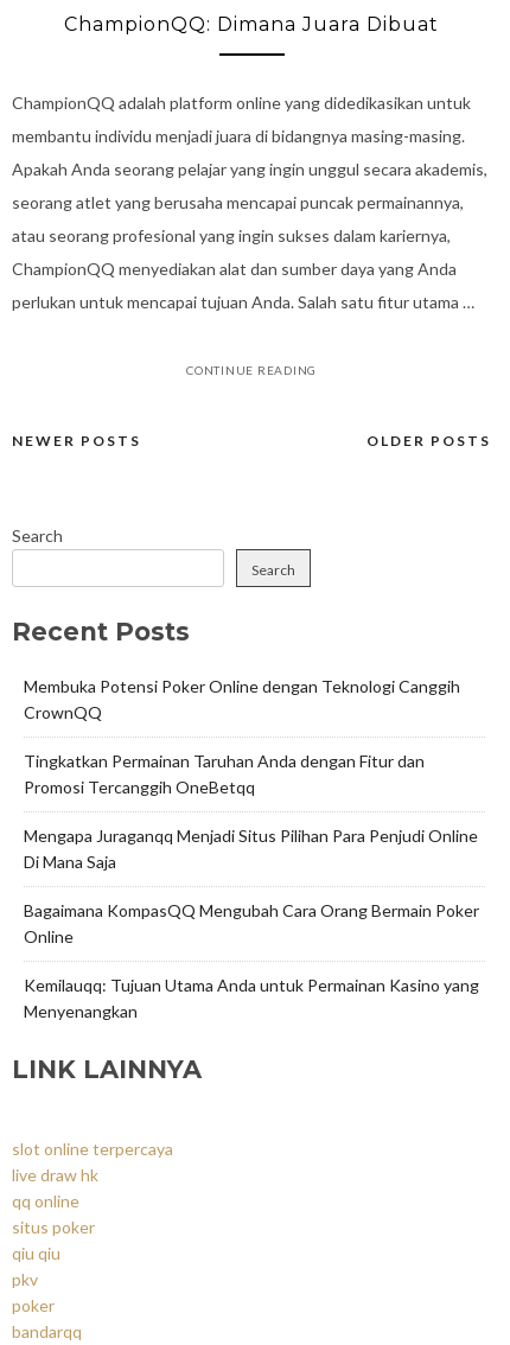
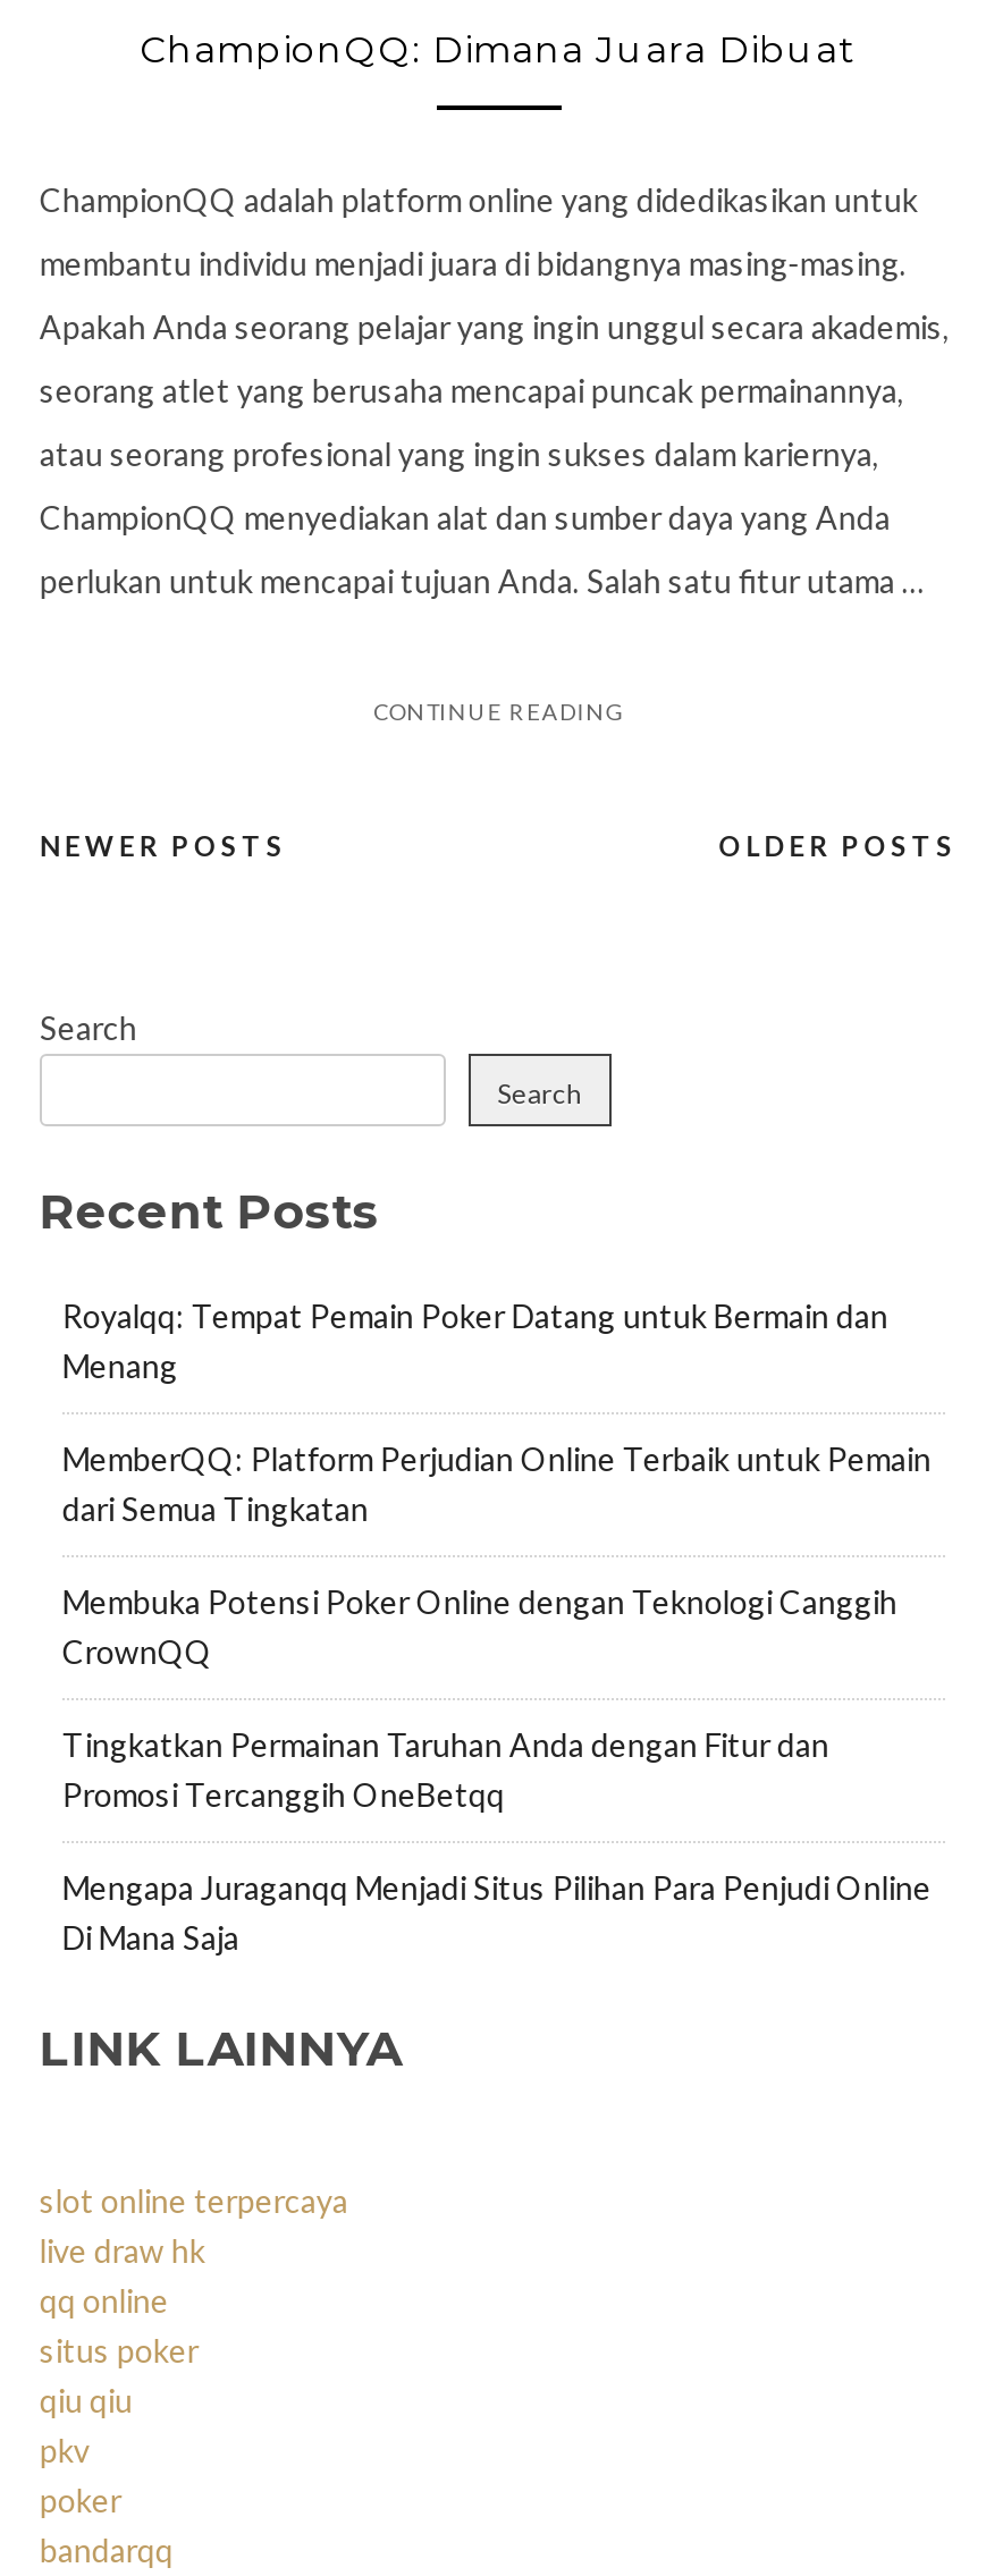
none -> [62,1296,931,1527] Royalqq: Tempat Pemain Poker Datang untuk Bermain dan | Menang | MemberQQ: Platform Perjudian Online Terbaik untuk Pemain | dari Semua Tingkatan
moved [23,676,478,872] -> [62,1582,931,1956]: Membuka Potensi Poker Online dengan Teknologi Canggih | CrownQQ | Tingkatkan Permainan Taruhan Anda dengan Fitur dan | Promosi Tercanggih OneBetqq | Mengapa Juraganqq Menjadi Situs Pilihan Para Penjudi Online | Di Mana Saja
[23,900,479,1021] Bagaimana KompasQQ Mengubah Cara Orang Bermain Poker | Online | Kemilauqq: Tujuan Utama Anda untuk Permainan Kasino yang | Menyenangkan -> none

